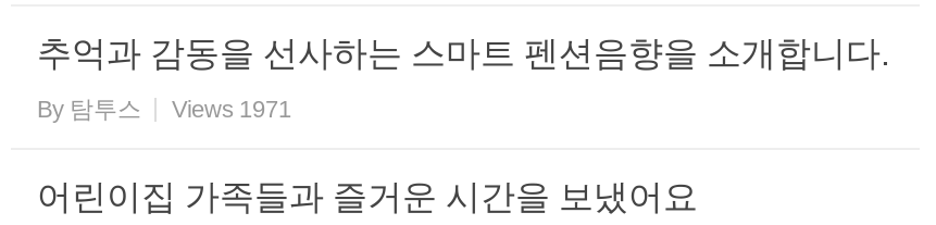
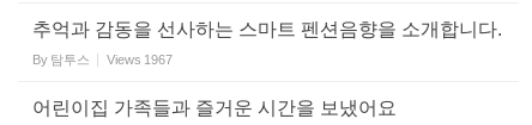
[37,96,291,122] By 탐투스 Views 1971 -> [32,52,173,67] By 탐투스 Views 1967

